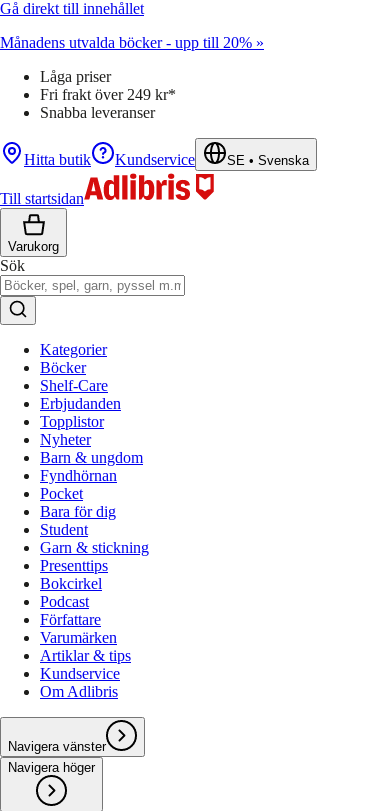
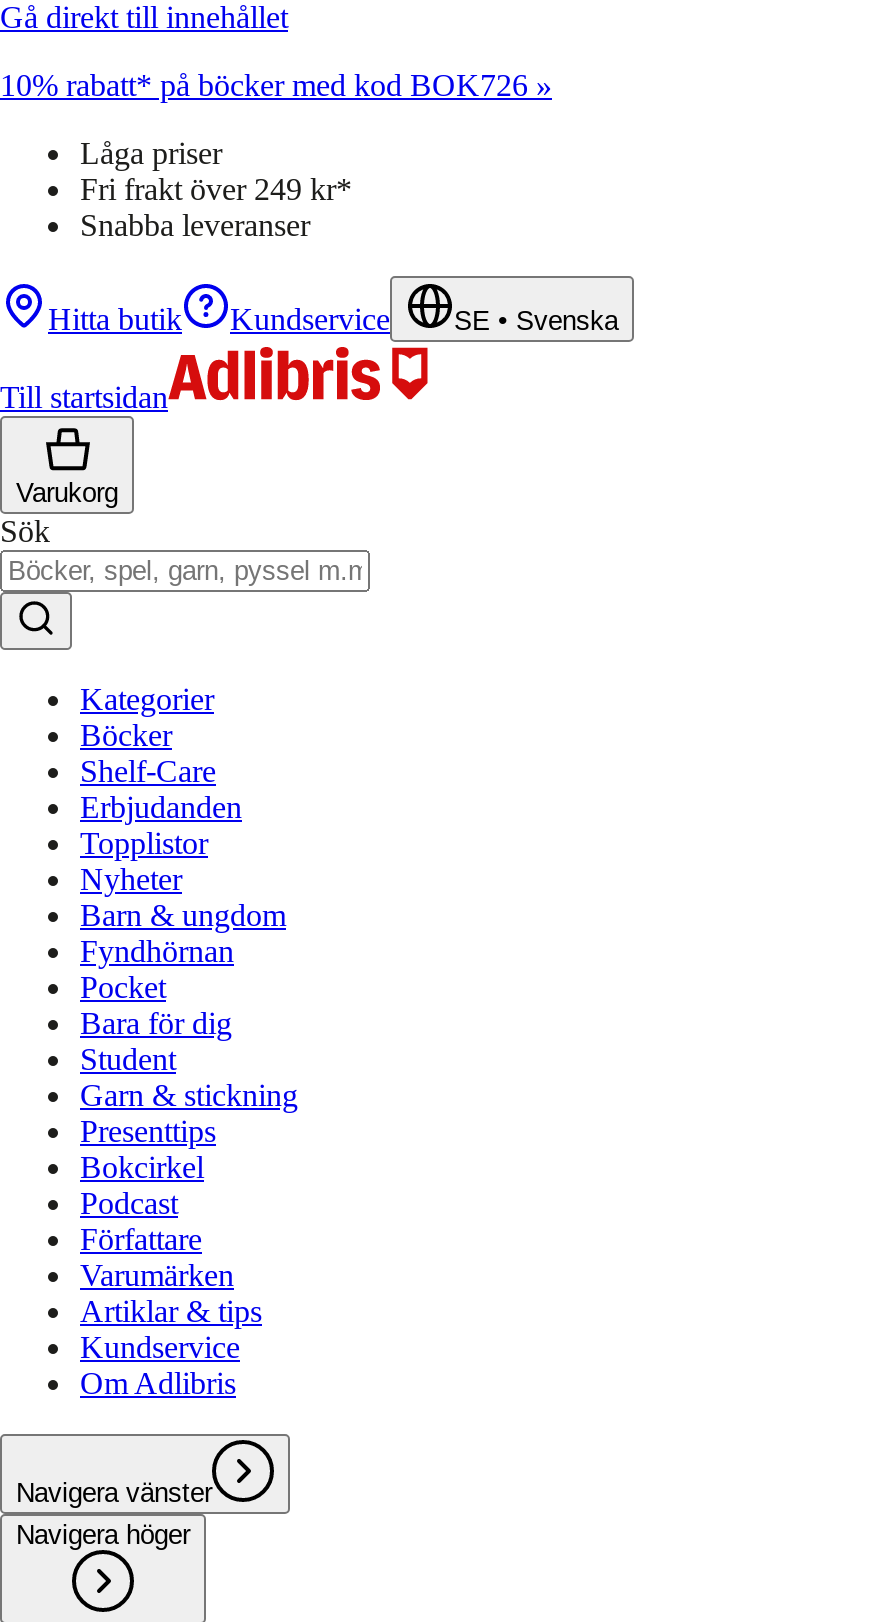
[0,34,264,51] Månadens utvalda böcker - upp till 20% » -> [0,68,552,102] 10% rabatt* på böcker med kod BOK726 »

